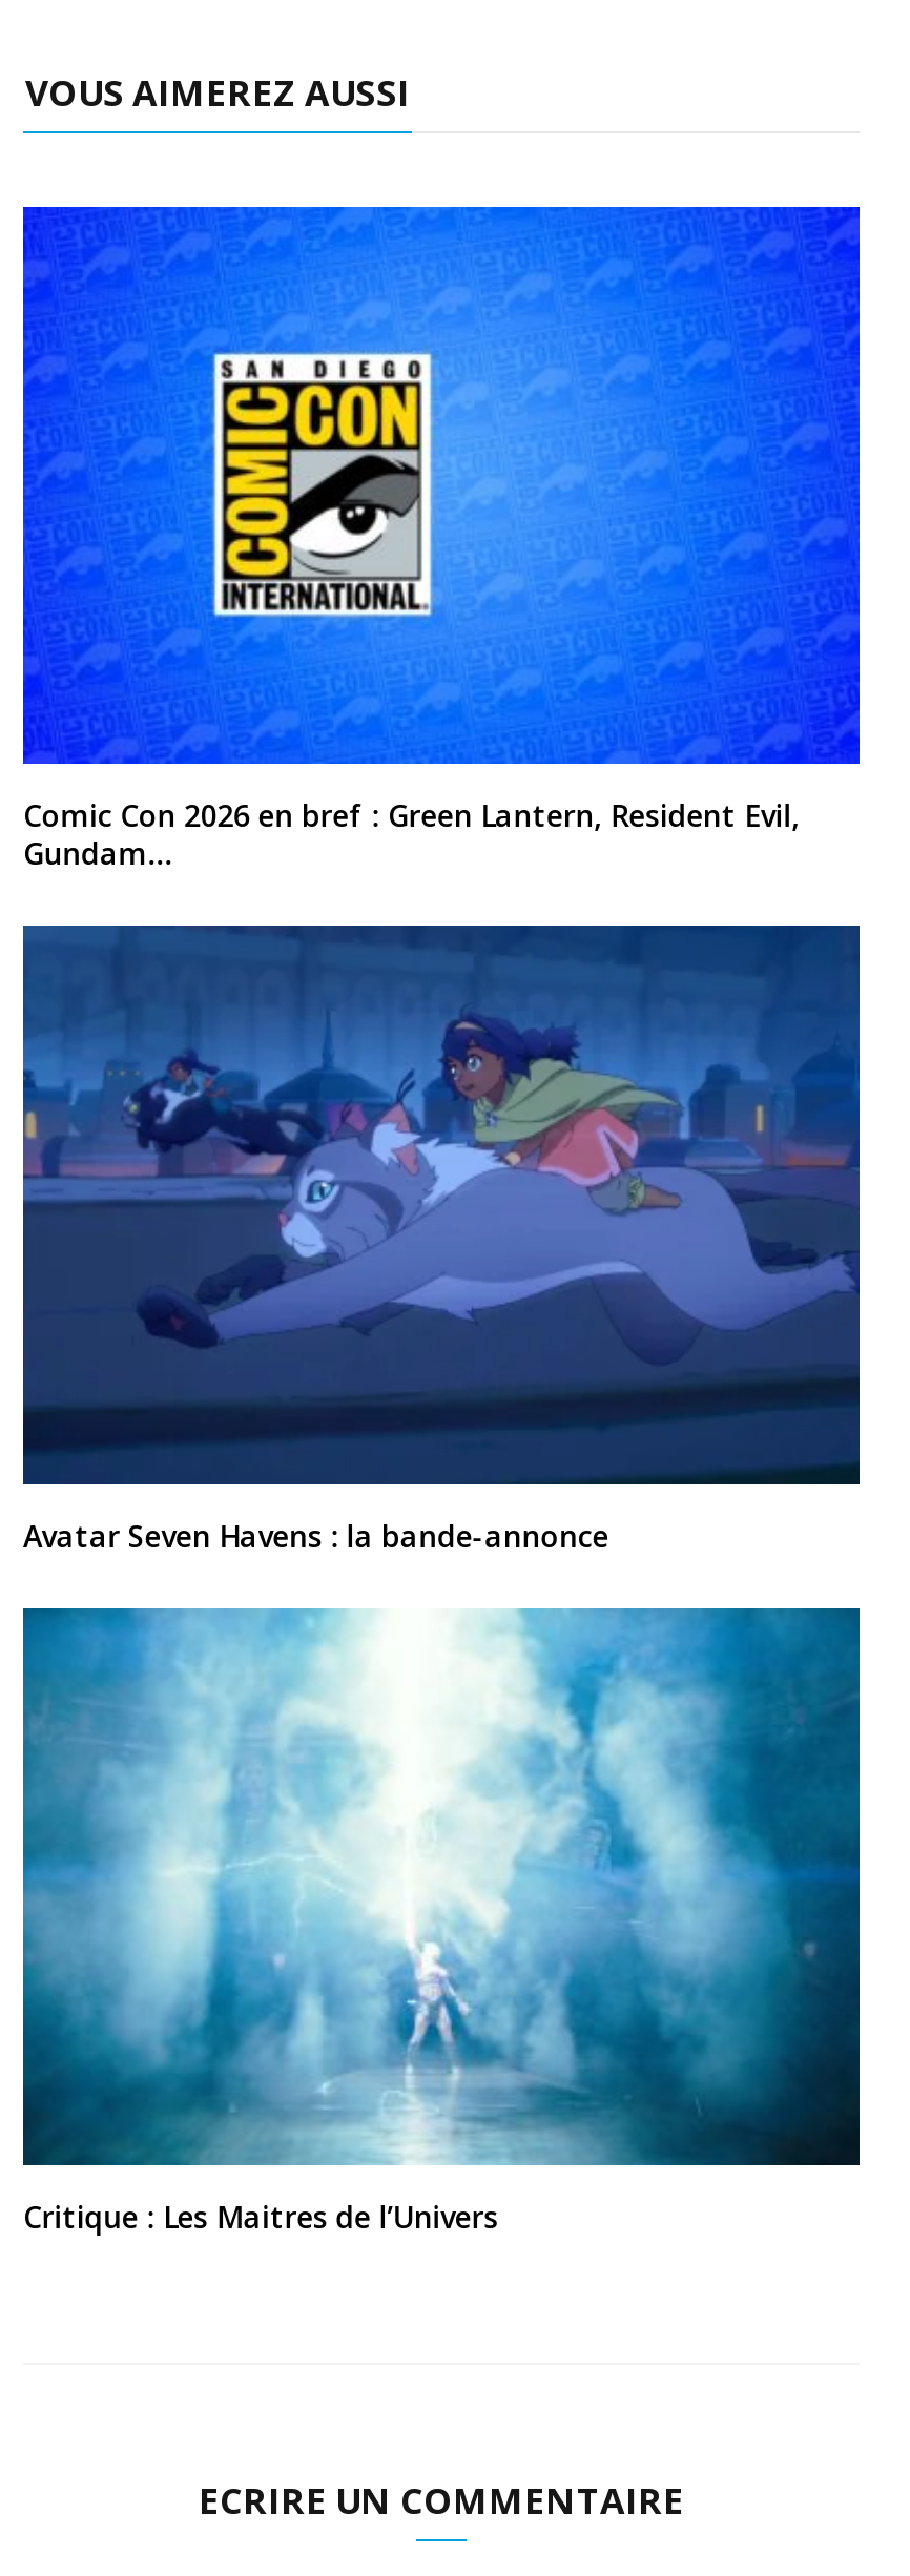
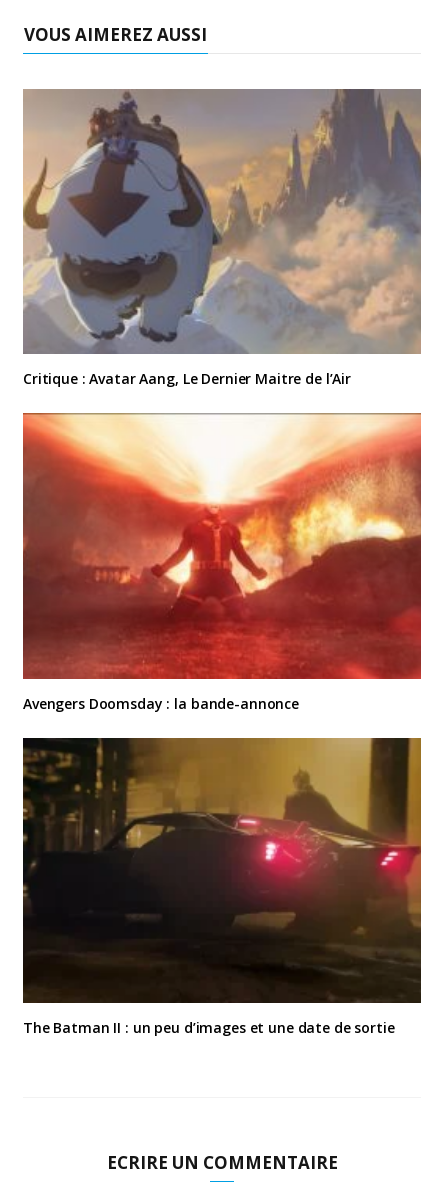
[21,205,862,874] [image] | Comic Con 2026 en bref : Green Lantern, Resident Evil, | Gundam… -> [22,88,422,388] [image] | Critique : Avatar Aang, Le Dernier Maitre de l’Air
[21,923,862,1555] [image] | Avatar Seven Havens : la bande-annonce -> [22,412,422,713] [image] | Avengers Doomsday : la bande-annonce
[21,1606,862,2237] [image] | Critique : Les Maitres de l’Univers -> [22,737,422,1037] [image] | The Batman II : un peu d’images et une date de sortie

